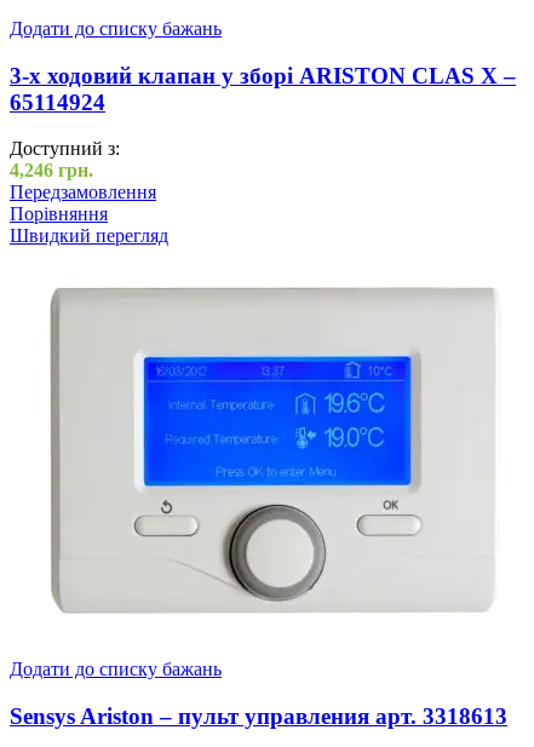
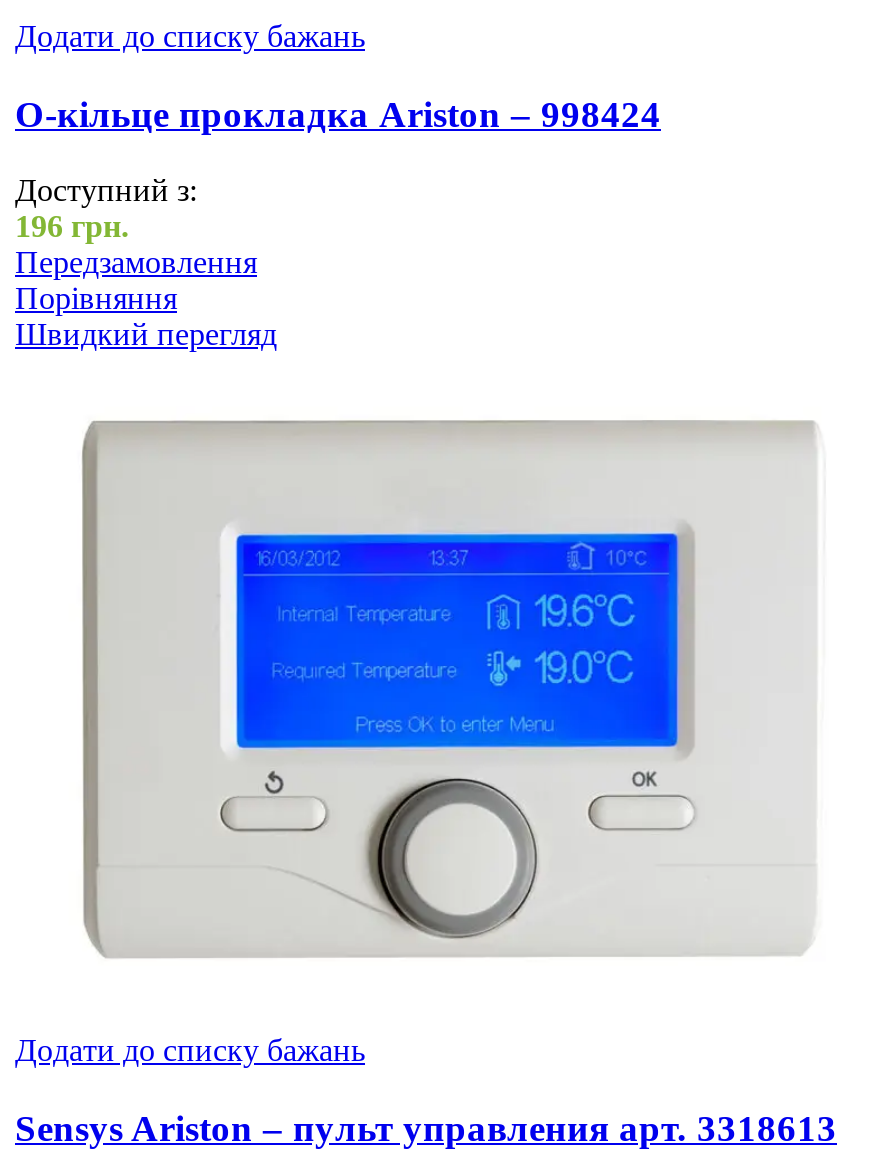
[10,63,516,115] 3-х ходовий клапан у зборі ARISTON CLAS X – | 65114924 -> [15,92,661,134] O-кільце прокладка Ariston – 998424
[10,160,93,181] 4,246 грн. -> [15,210,129,244] 196 грн.

